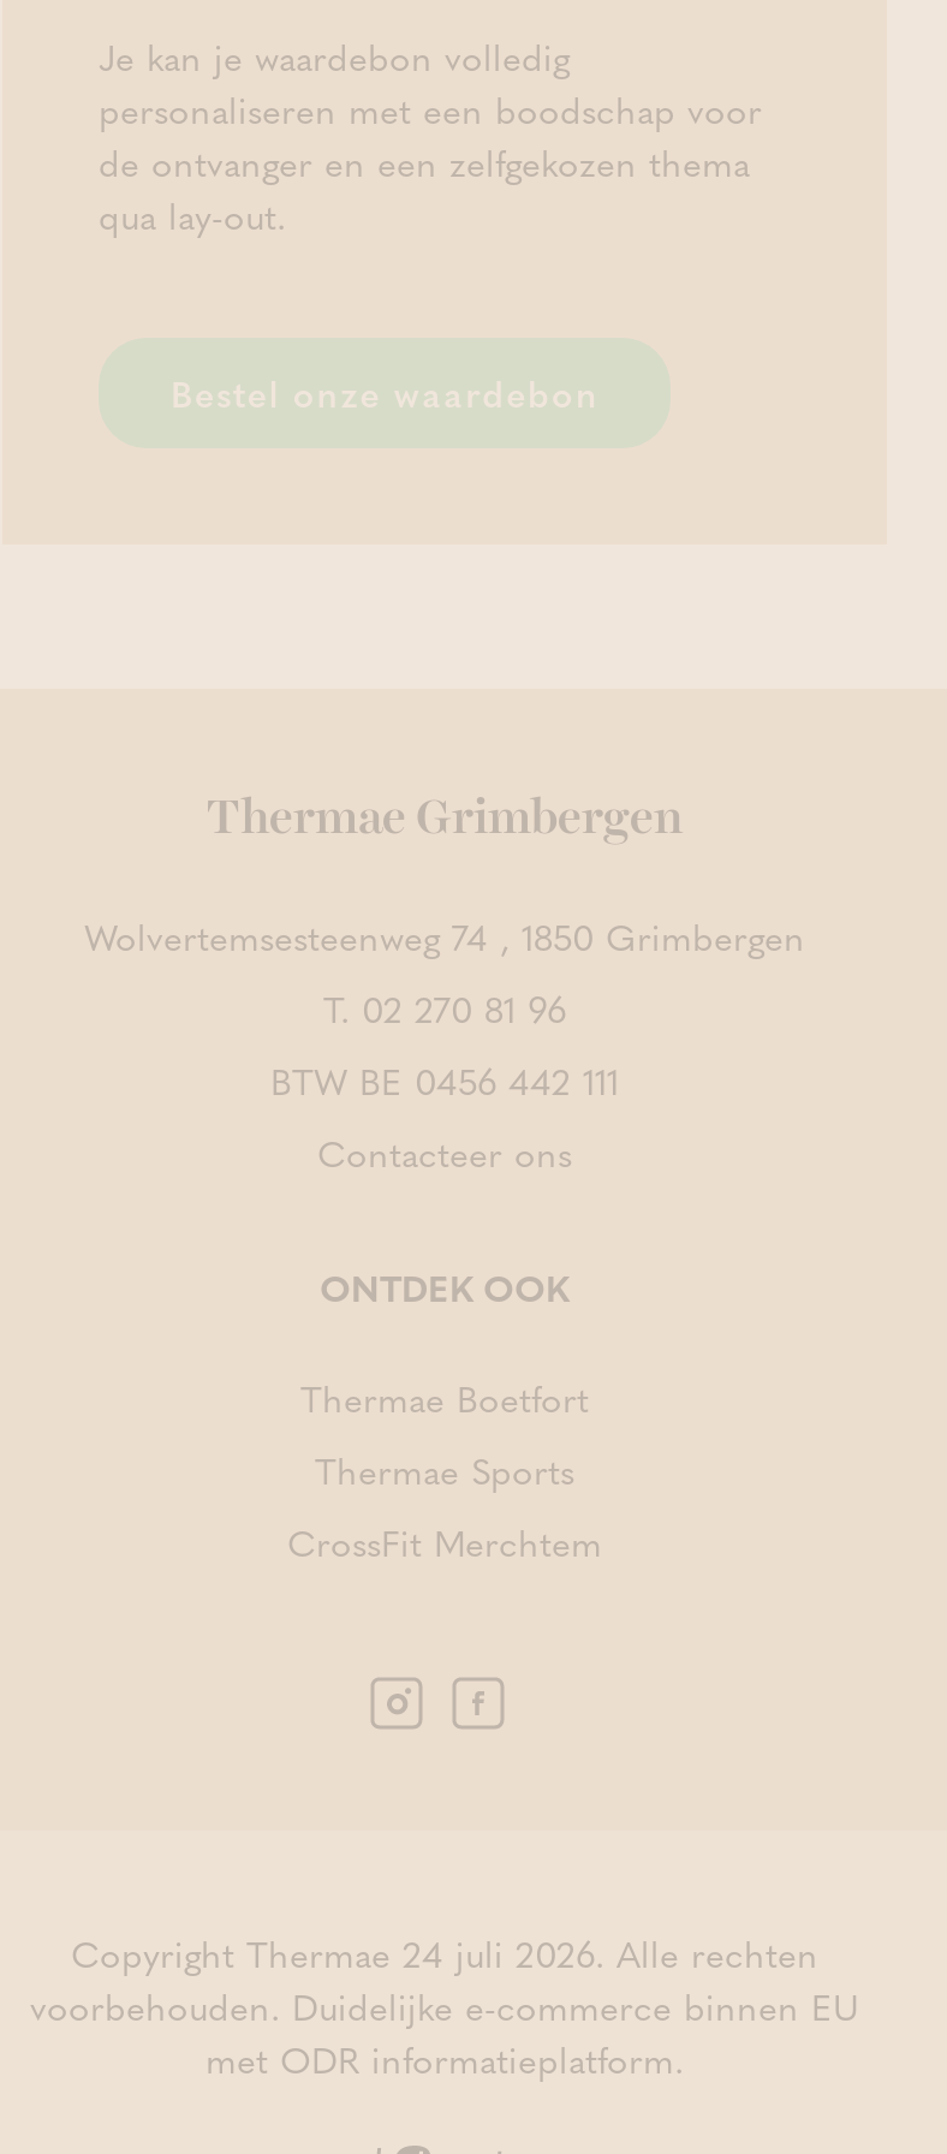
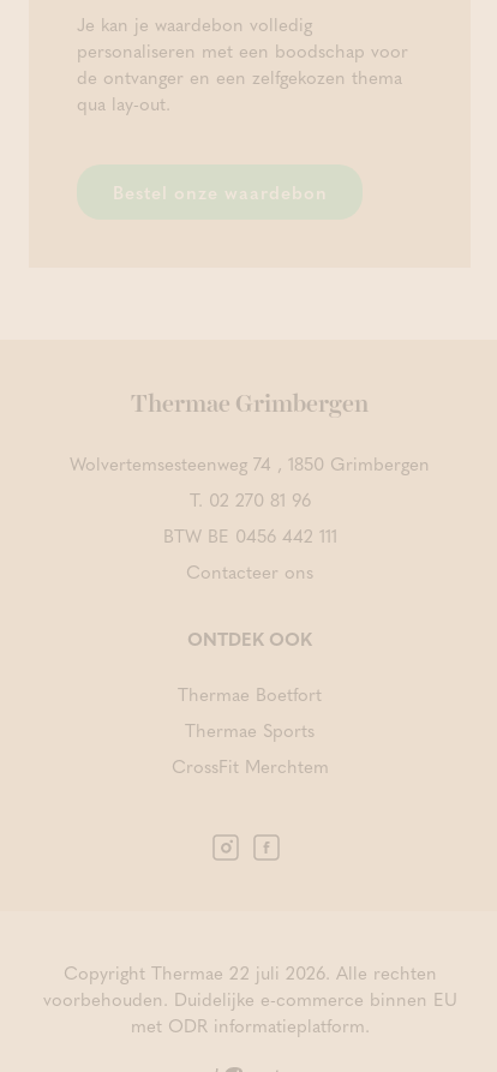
[71,1927,818,1980] Copyright Thermae 24 juli 2026. Alle rechten -> [63,959,436,985] Copyright Thermae 22 juli 2026. Alle rechten

